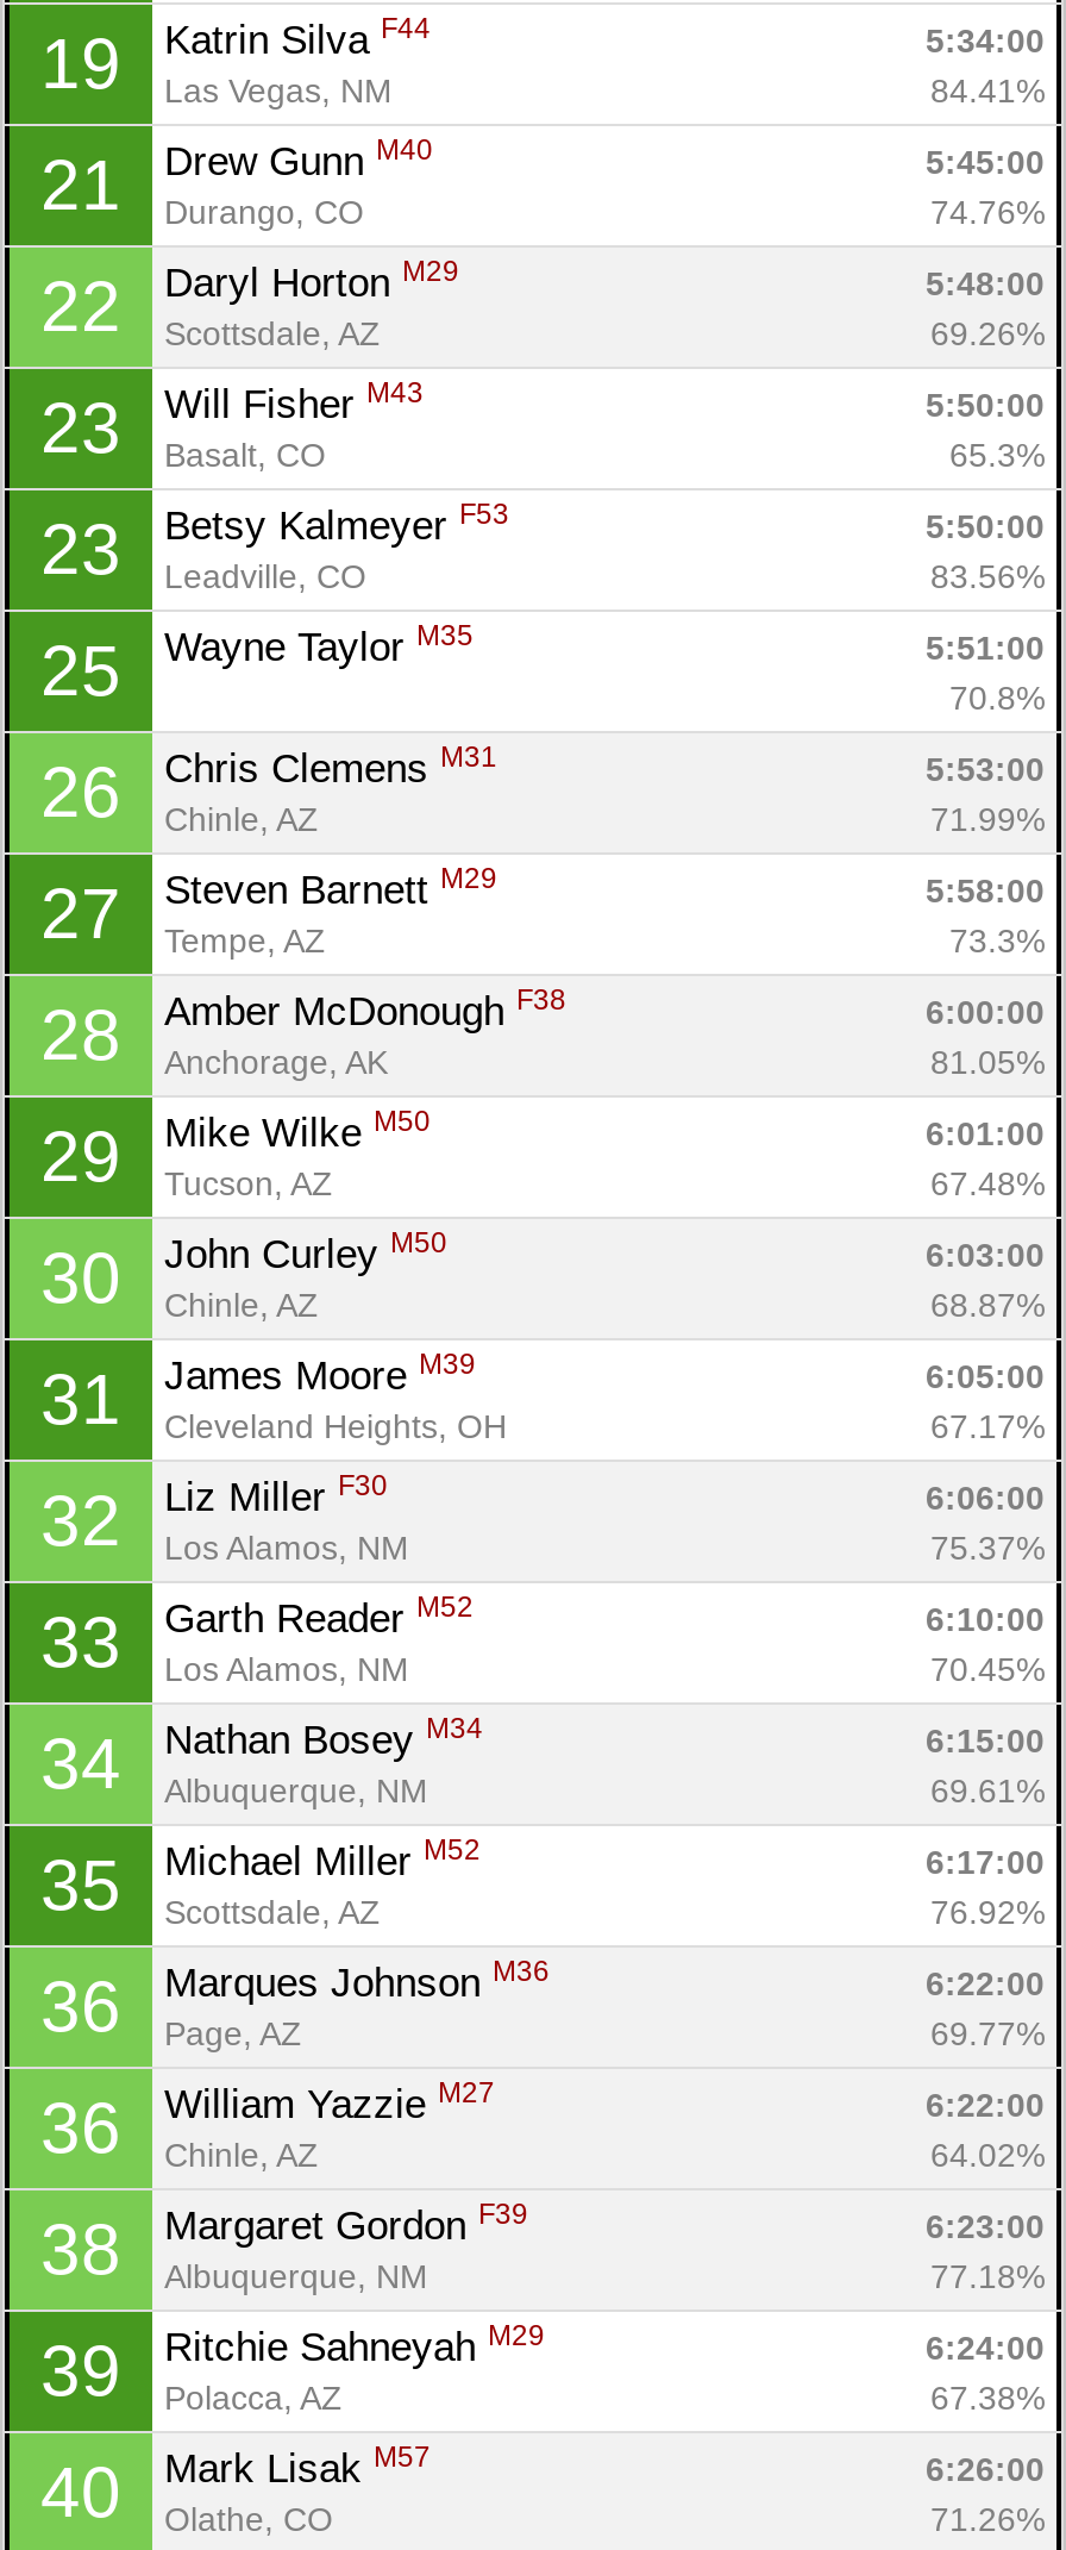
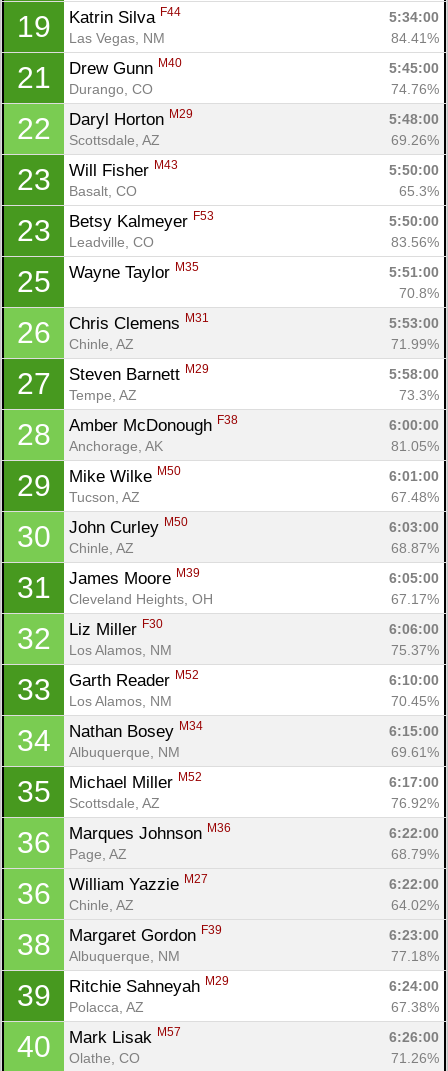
[930,2014,1045,2052] 69.77% -> [391,846,439,862] 68.79%

